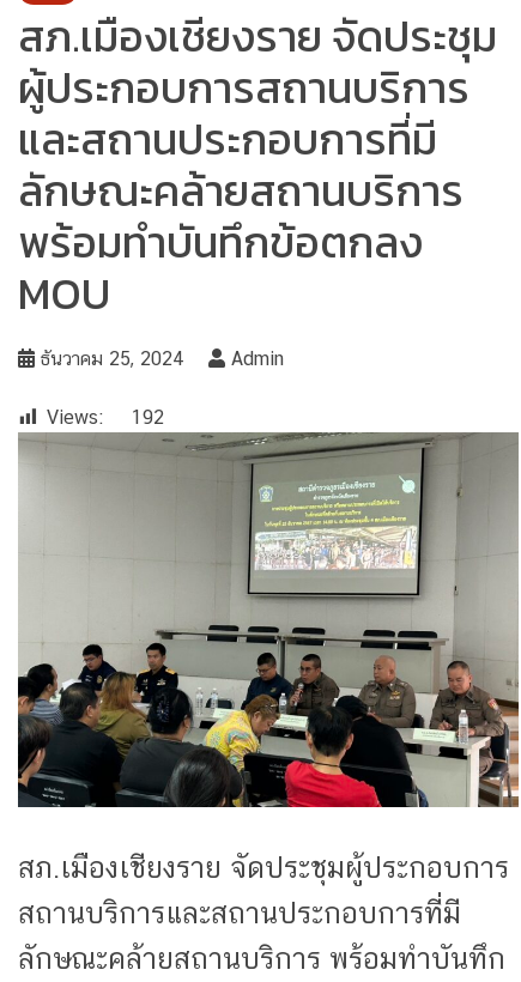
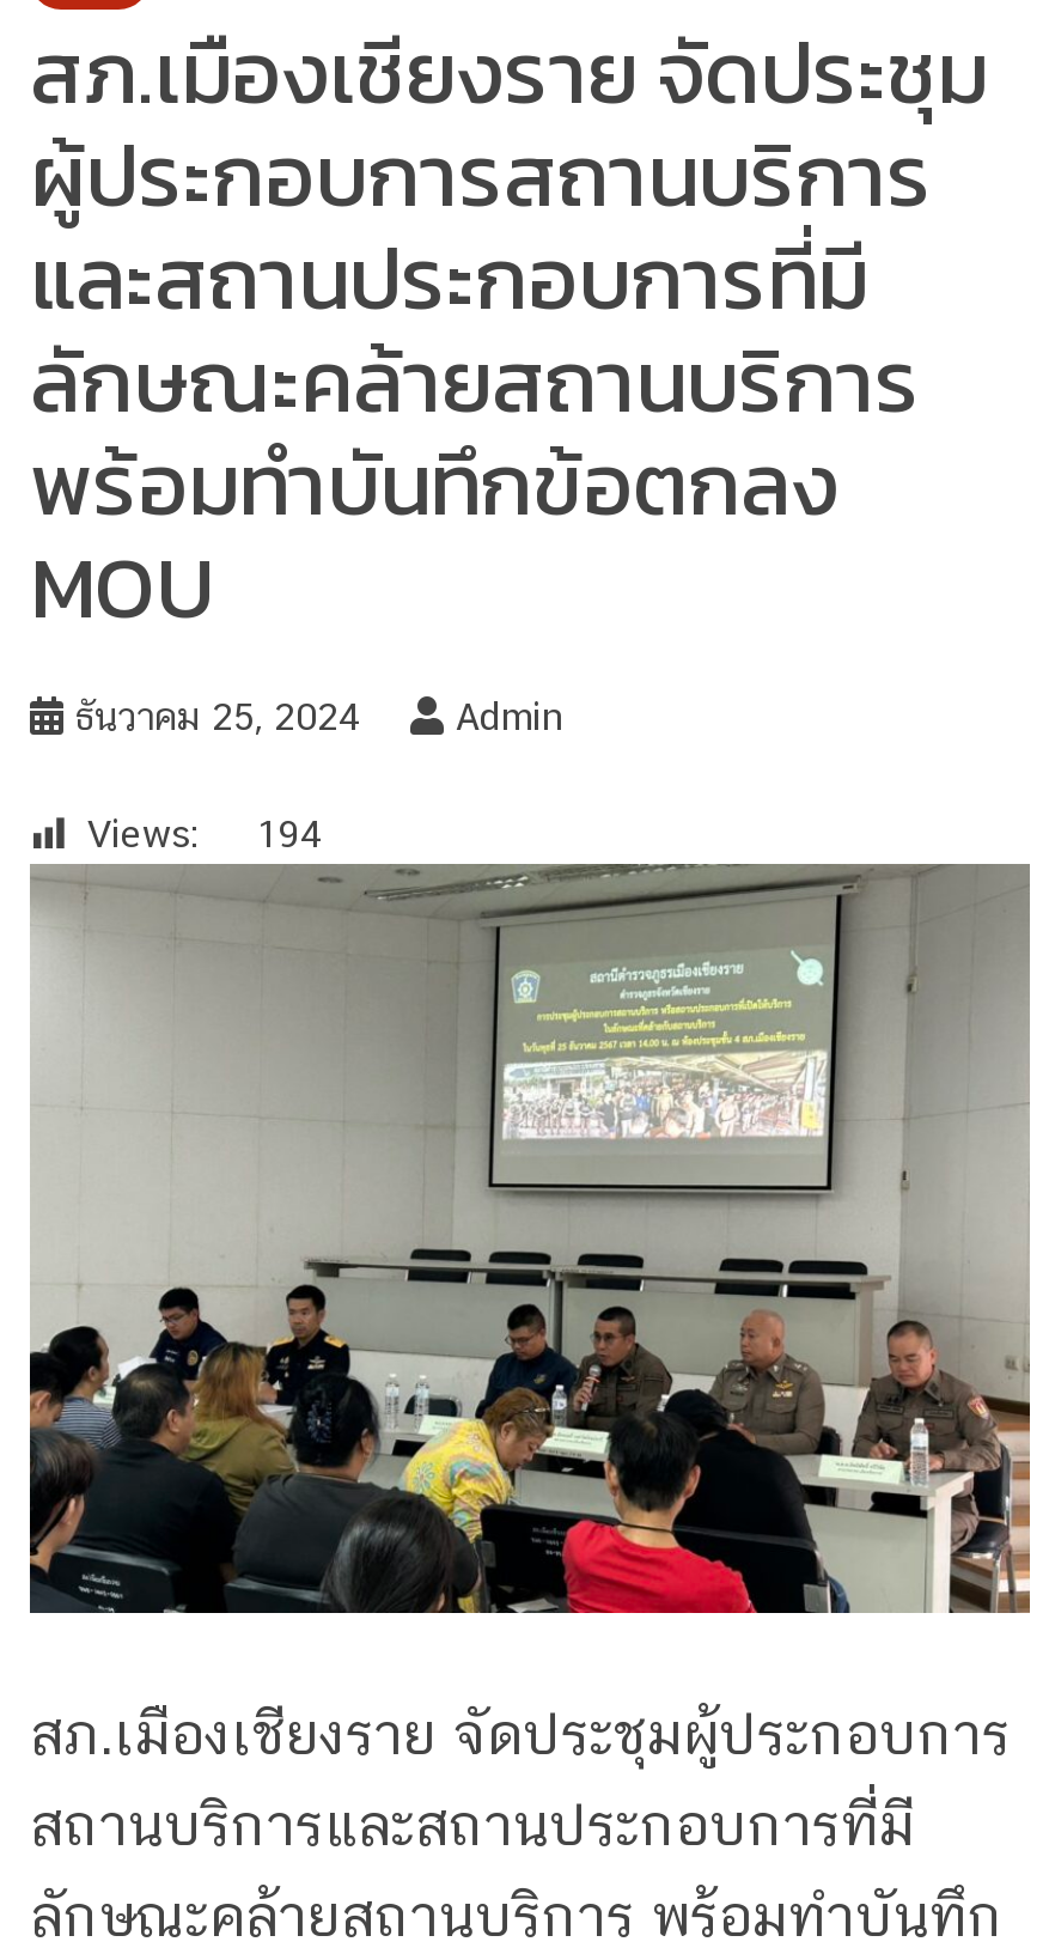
[47,405,164,428] Views: 192 -> [87,810,324,856] Views: 194

